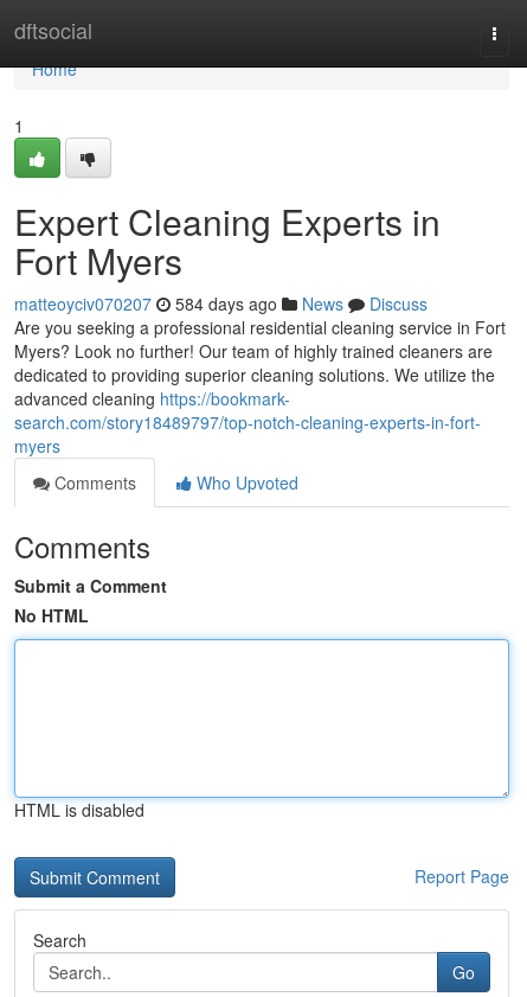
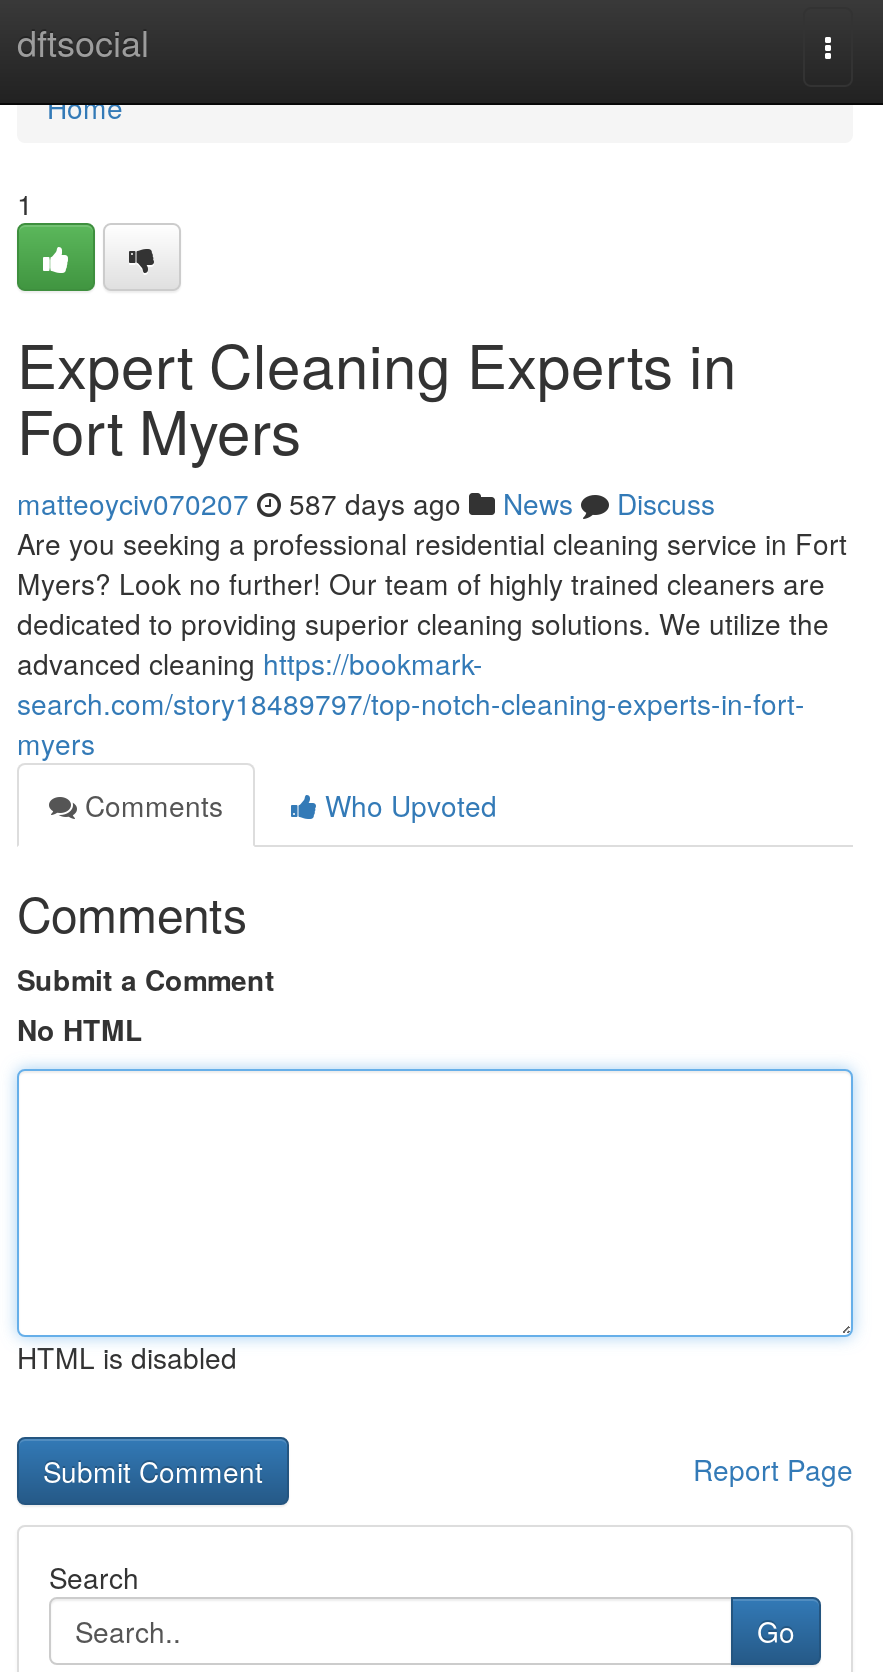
[14,292,428,315] matteoyciv070207 584 days ago News Discuss -> [17,483,715,523] matteoyciv070207 587 days ago News Discuss

